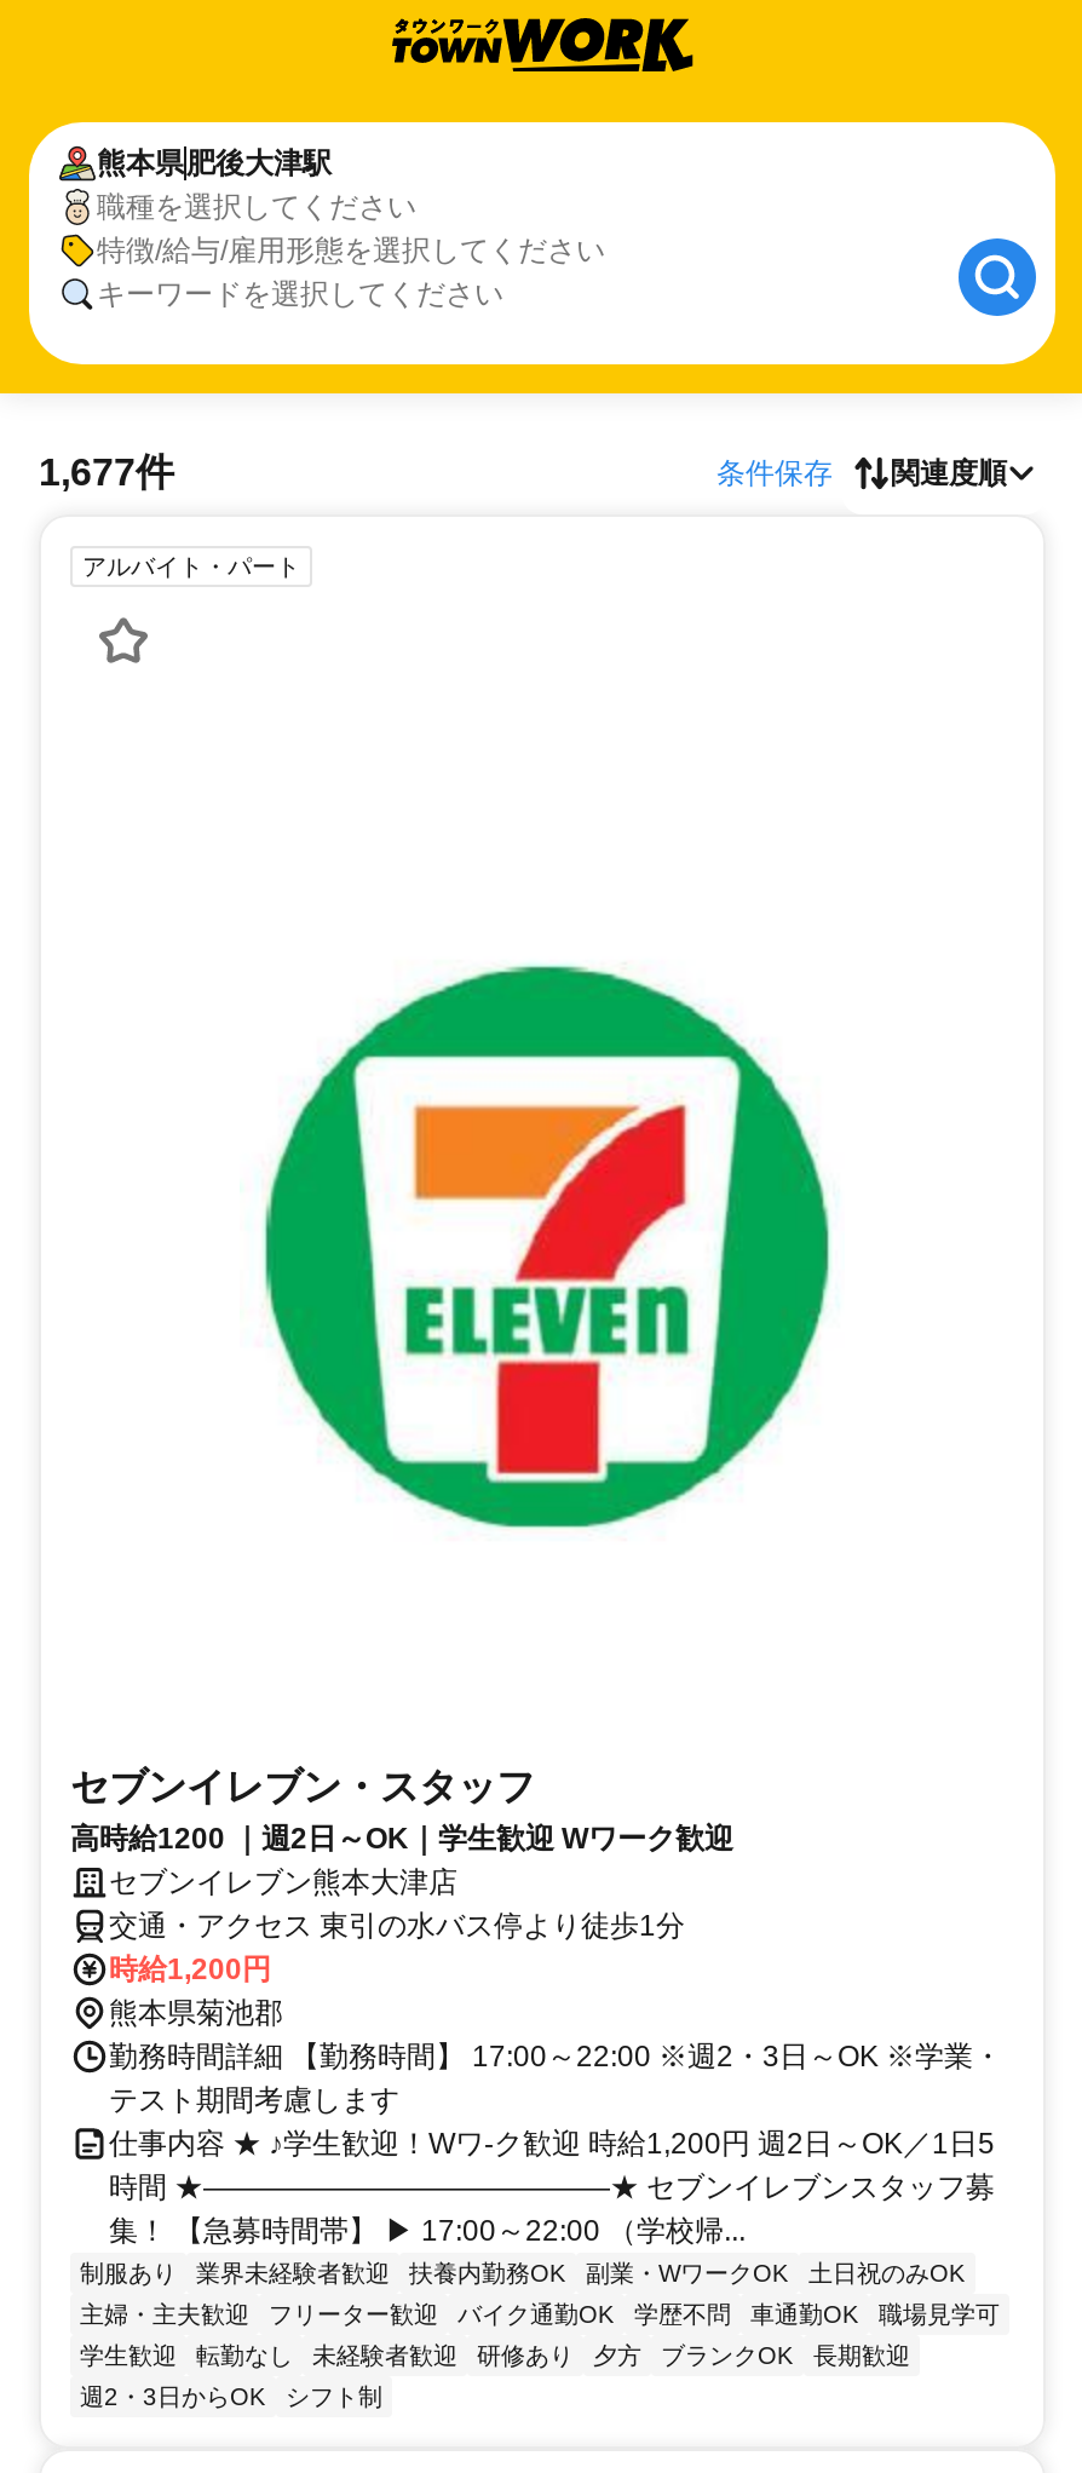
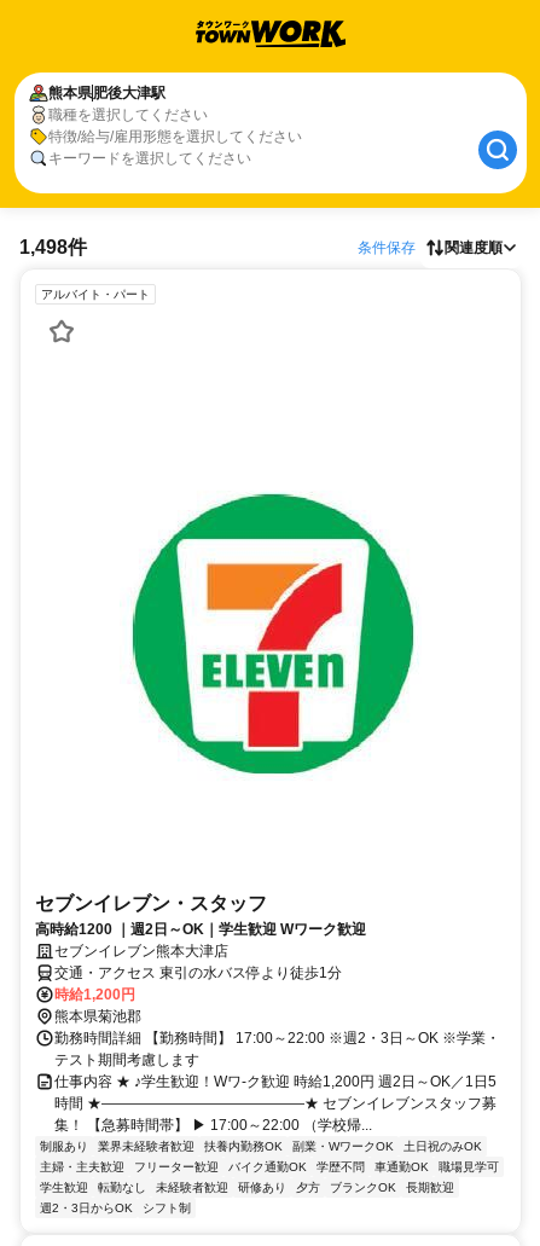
[39,452,174,493] 1,677件 -> [19,237,87,257] 1,498件

